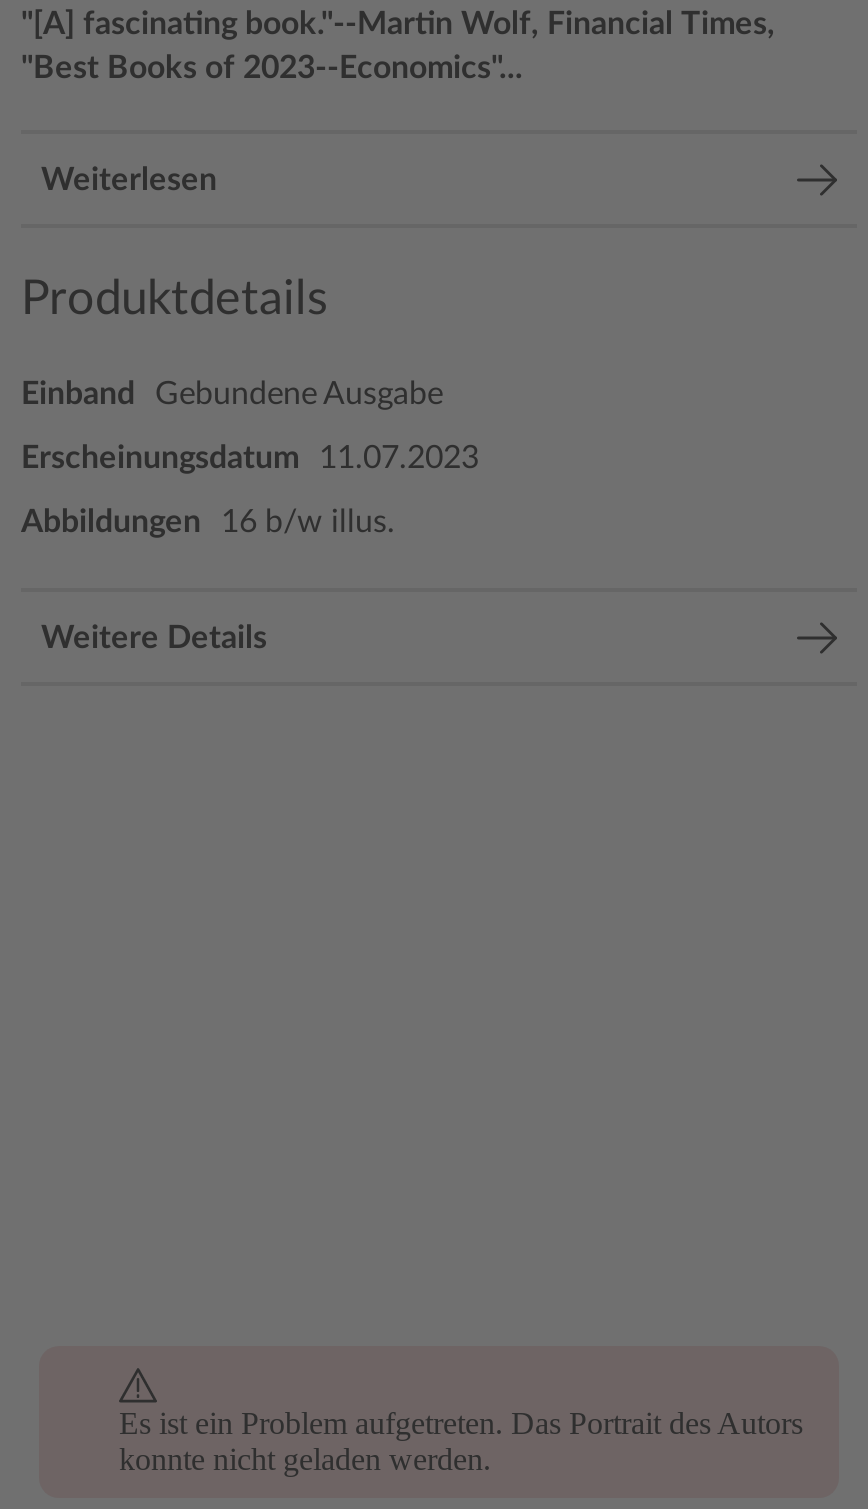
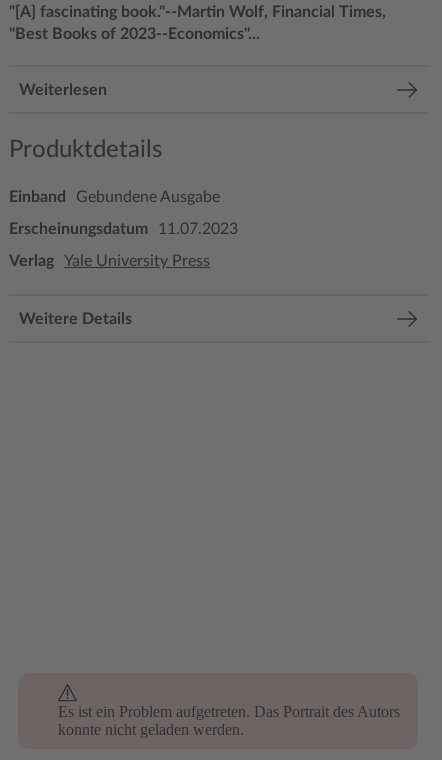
[21,506,395,538] Abbildungen | 16 b/w illus. -> [9,253,210,269] Verlag | Yale University Press

